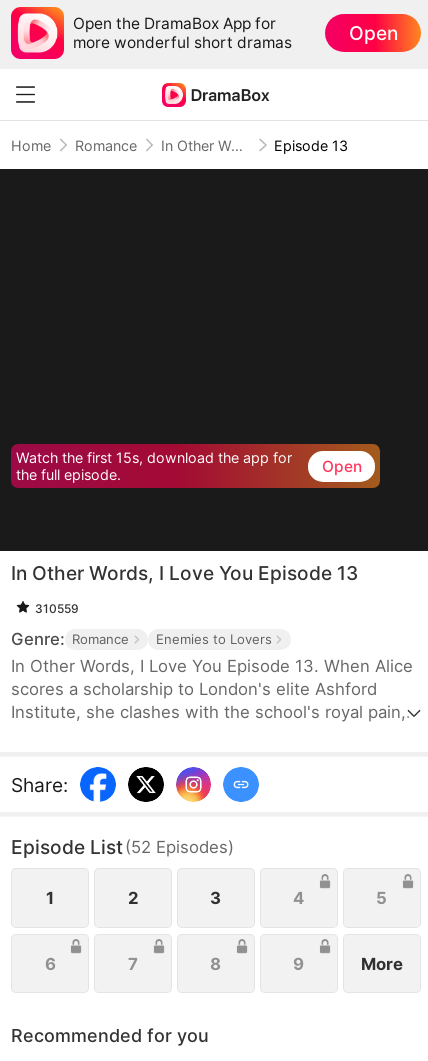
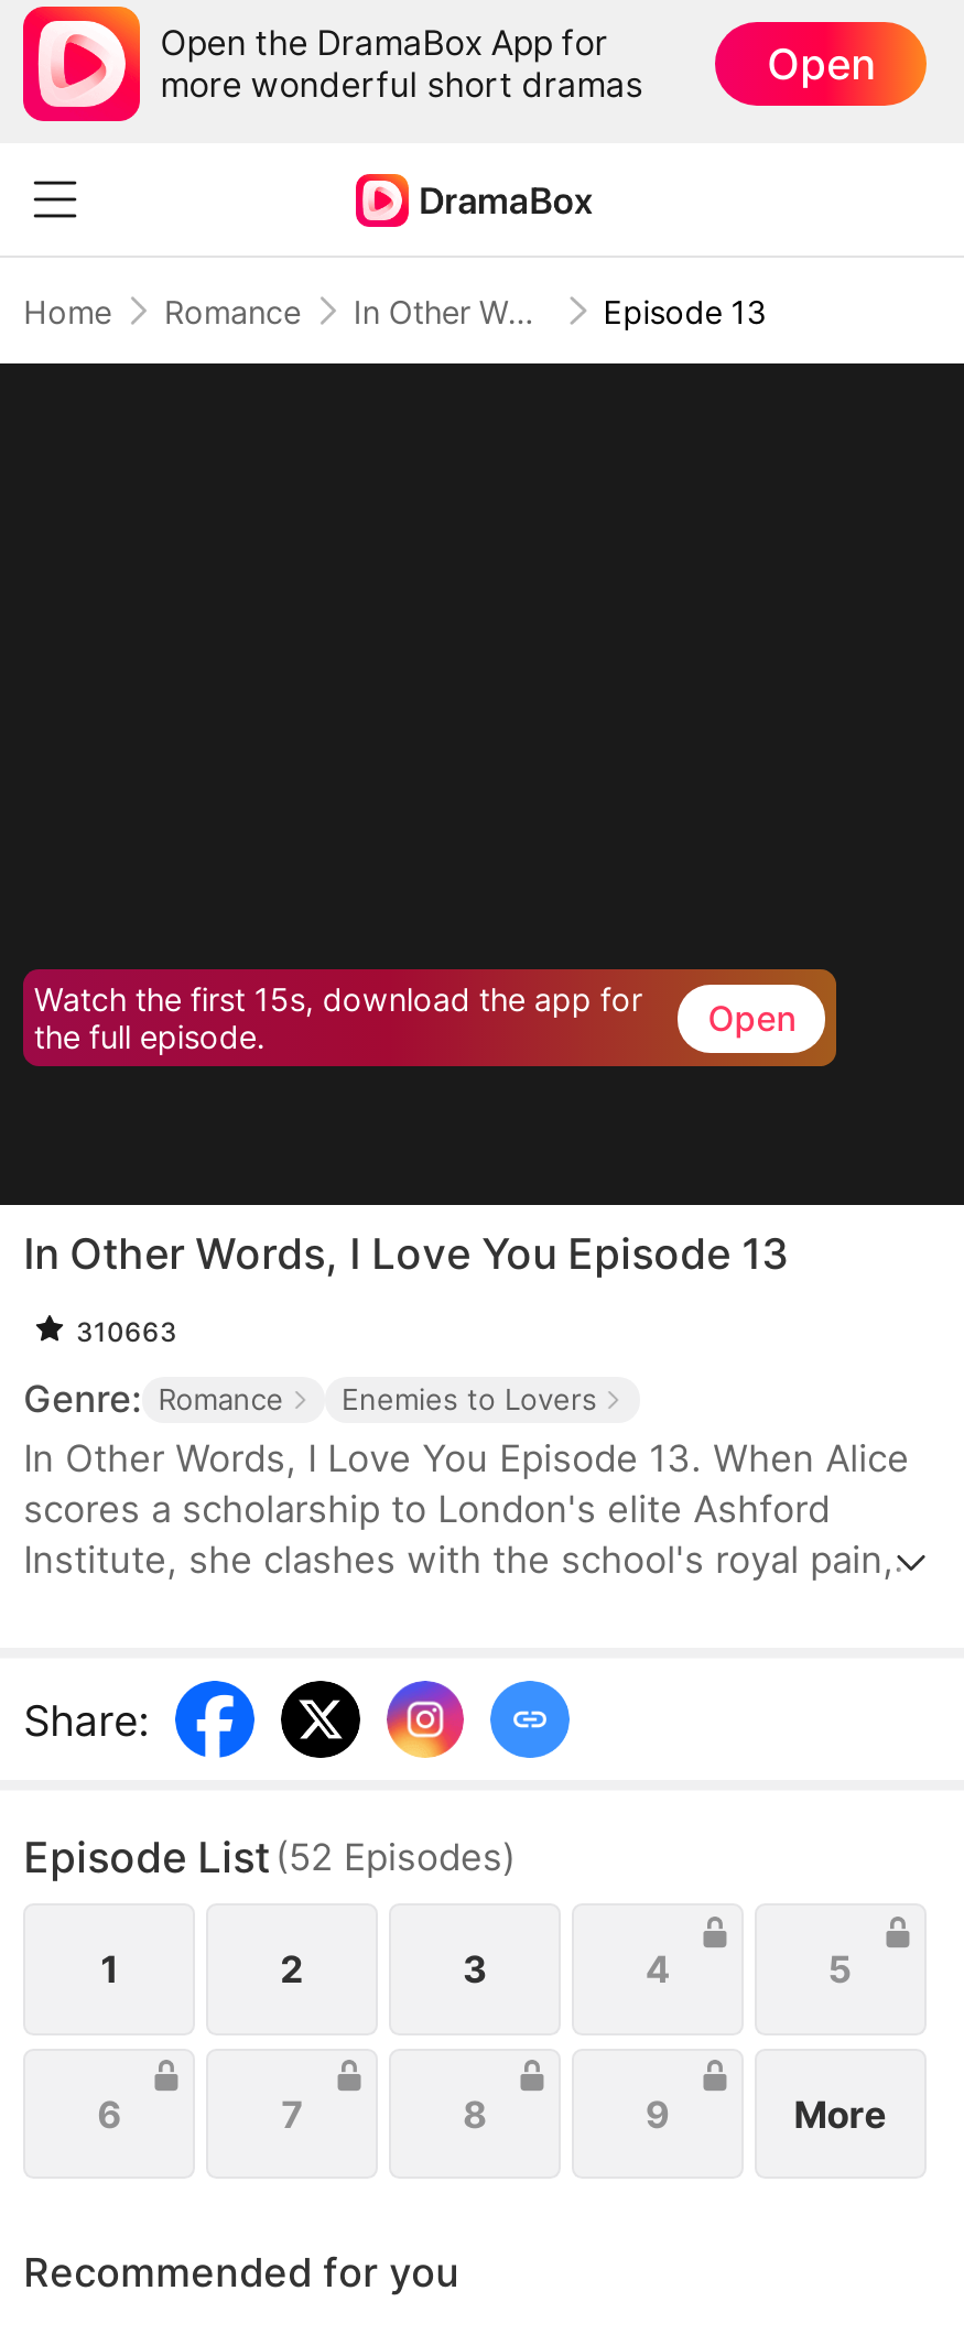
[35,601,79,616] 310559 -> [76,1314,177,1348] 310663

